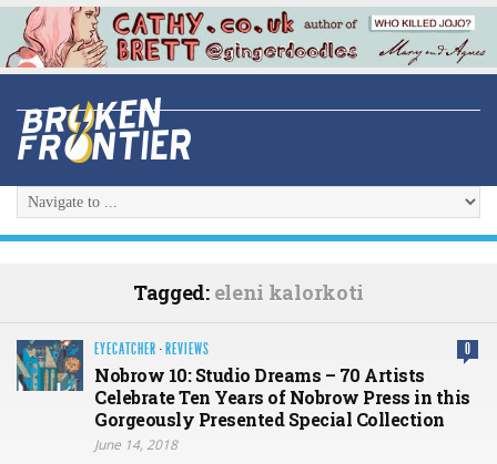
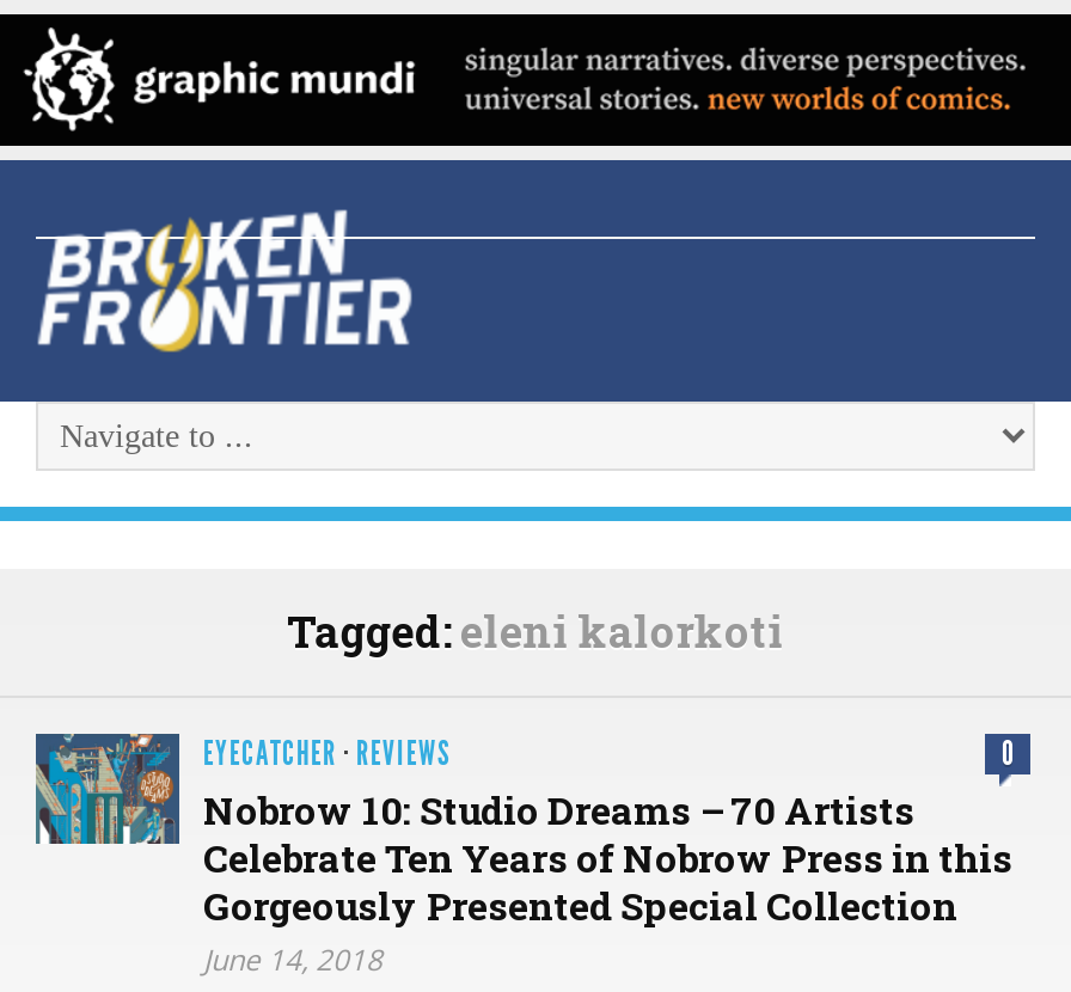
[3,6,494,69] [image] -> [7,12,1064,148] [image]

